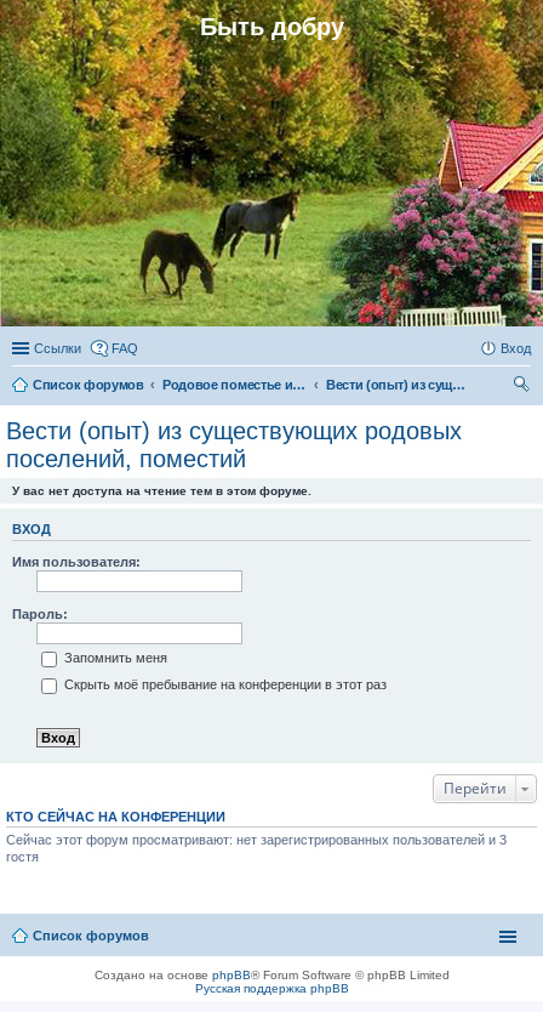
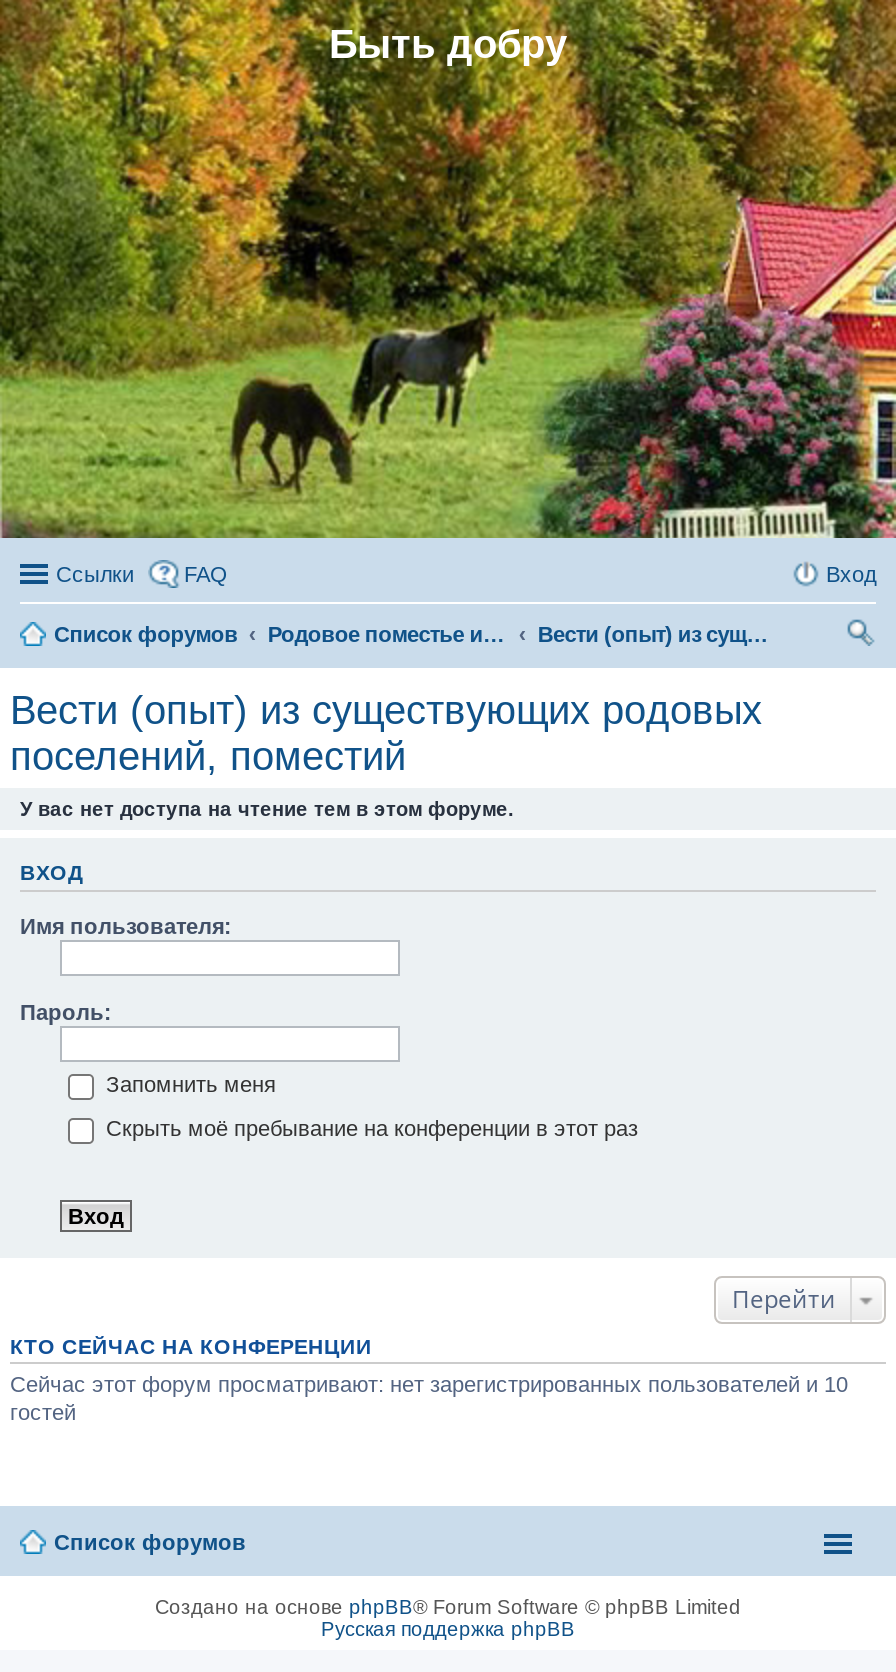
[6,832,507,863] Сейчас этот форум просматривают: нет зарегистрированных пользователей и 3 | гостя -> [10,1371,848,1423] Сейчас этот форум просматривают: нет зарегистрированных пользователей и 10 | гостей

